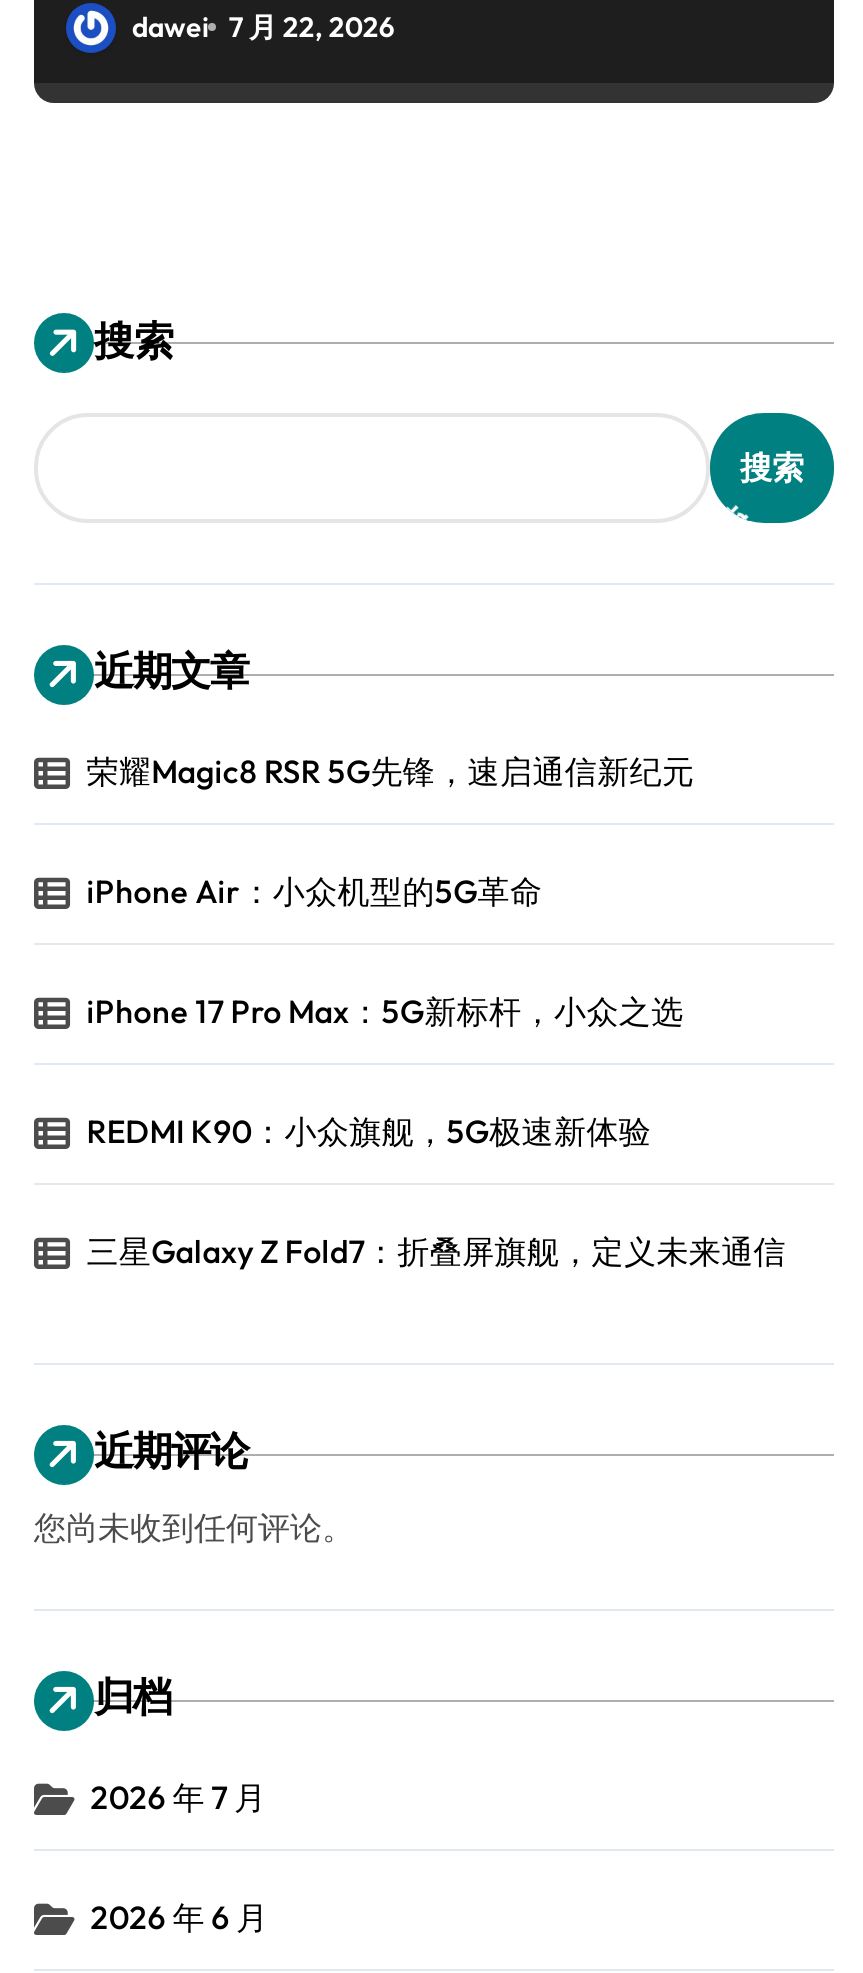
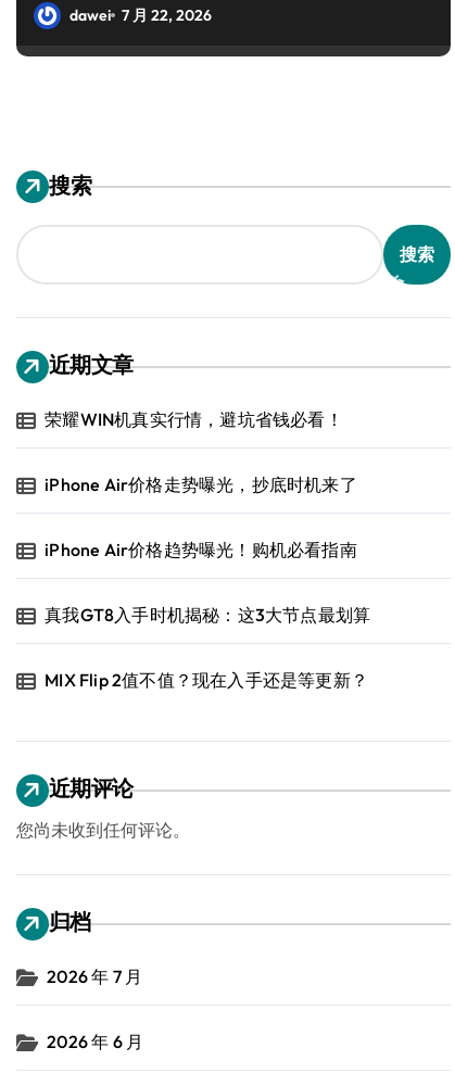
[86,751,694,791] 荣耀Magic8 RSR 5G先锋，速启通信新纪元 -> [45,408,343,430] 荣耀WIN机真实行情，避坑省钱必看！
[86,871,542,911] iPhone Air：小众机型的5G革命 -> [45,474,357,495] iPhone Air价格走势曝光，抄底时机来了
[86,991,684,1031] iPhone 17 Pro Max：5G新标杆，小众之选 -> [45,539,357,560] iPhone Air价格趋势曝光！购机必看指南
[86,1111,651,1151] REDMI K90：小众旗舰，5G极速新体验 -> [45,604,371,626] 真我GT8入手时机揭秘：这3大节点最划算
[86,1231,786,1271] 三星Galaxy Z Fold7：折叠屏旗舰，定义未来通信 -> [45,669,368,691] MIX Flip 2值不值？现在入手还是等更新？

